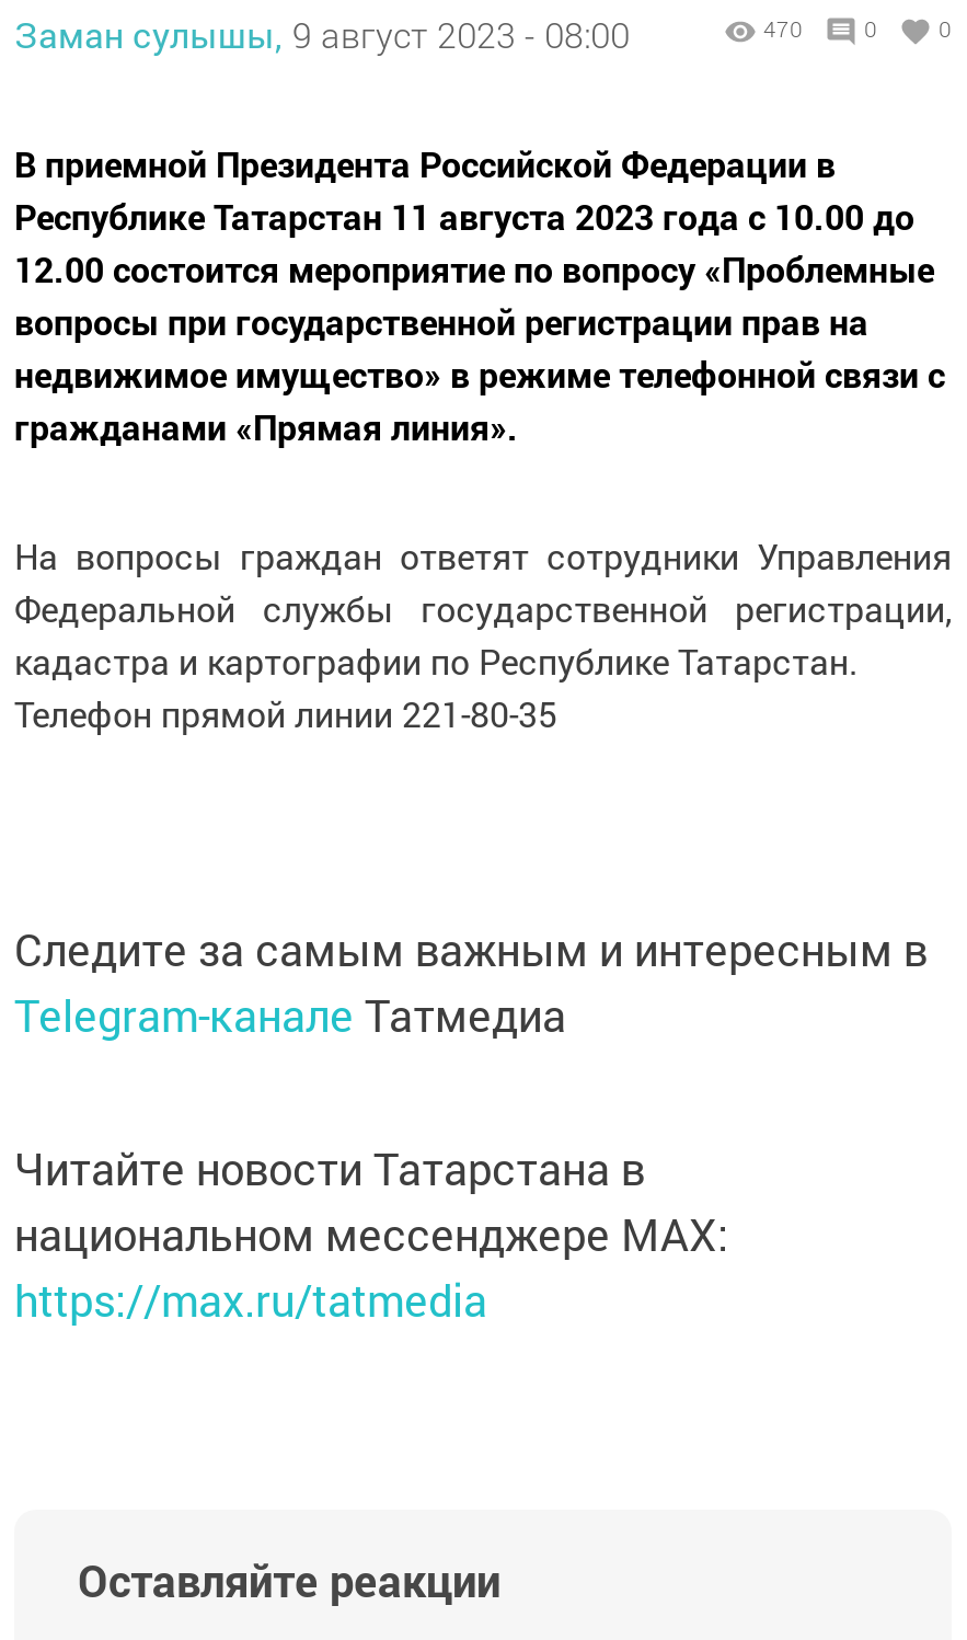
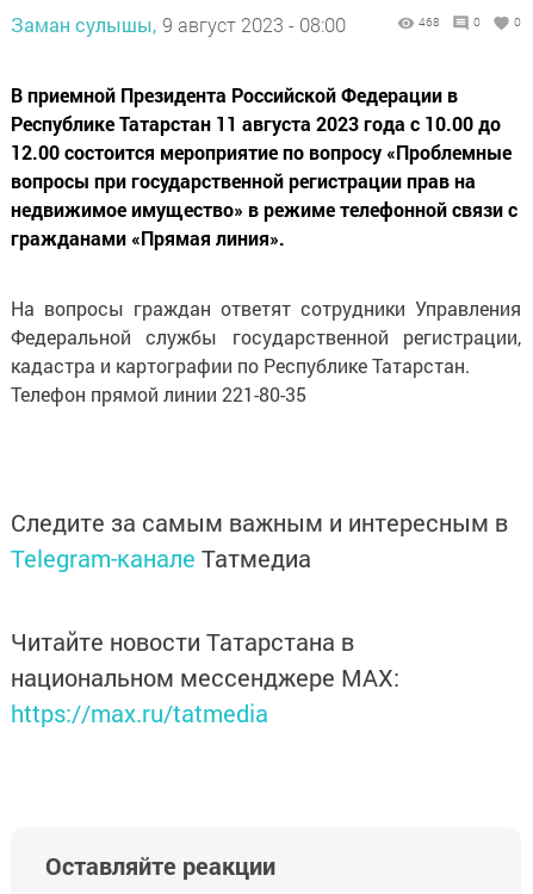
[763,16,803,44] 470 -> [419,15,440,30] 468

